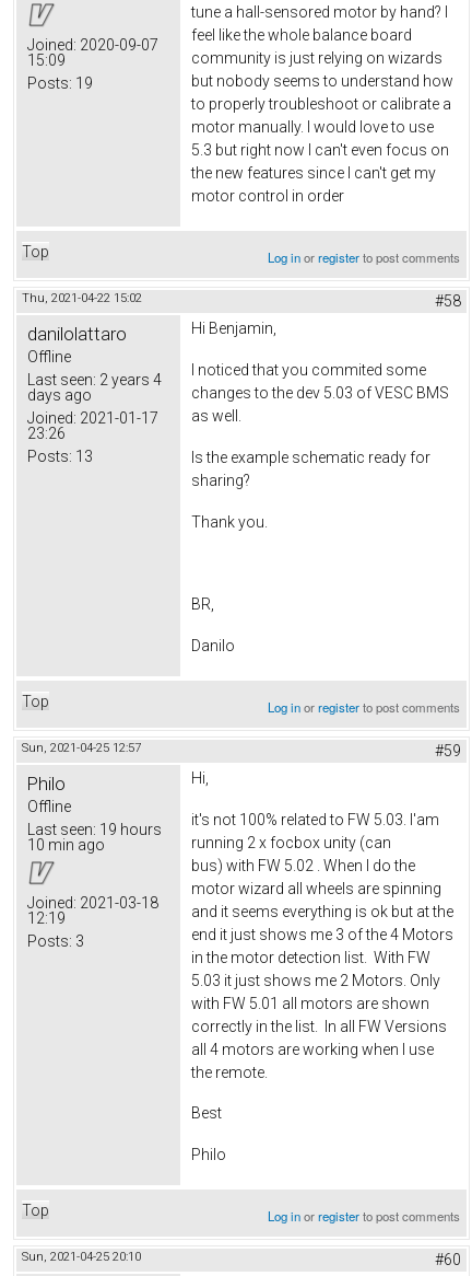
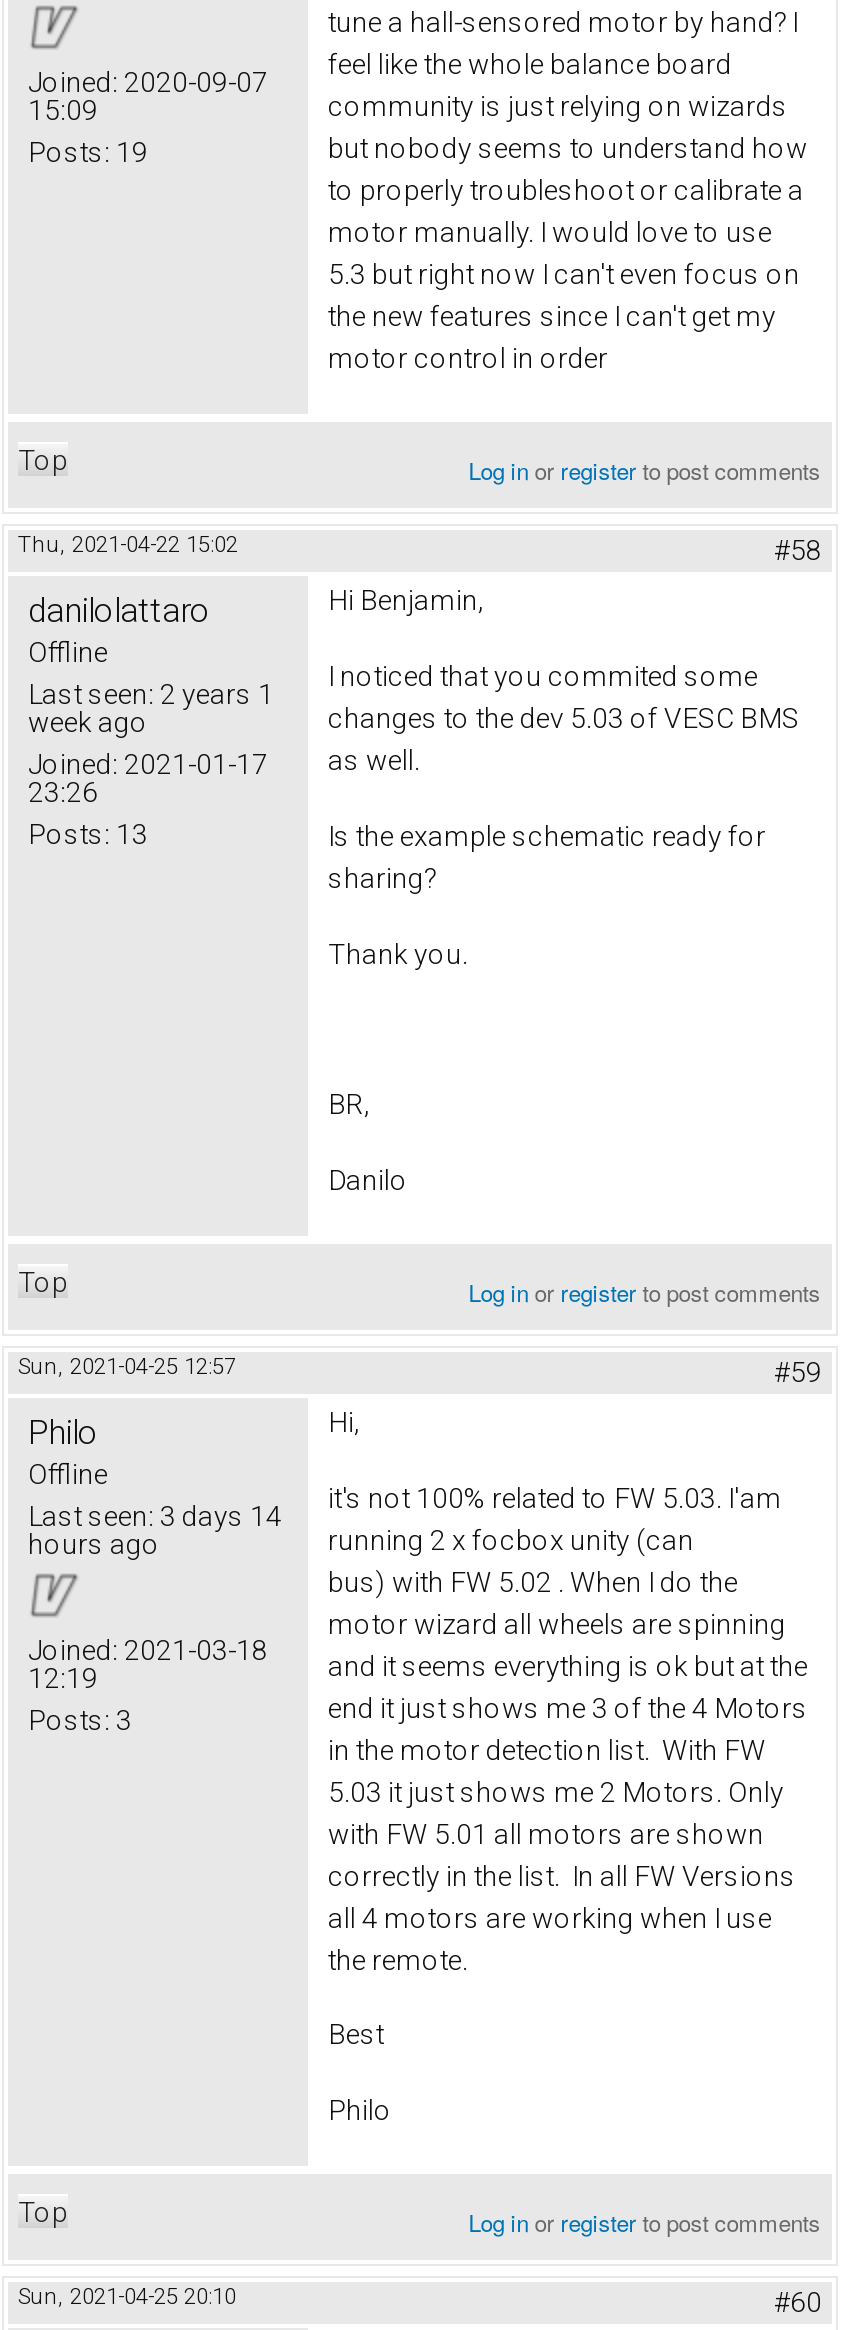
[27,371,162,389] Last seen: 2 years 4 -> [28,678,274,710] Last seen: 2 years 1
[27,387,92,404] days ago -> [28,706,148,738] week ago
[27,820,162,853] Last seen: 19 hours | 10 min ago -> [28,1499,282,1559] Last seen: 3 days 14 | hours ago

